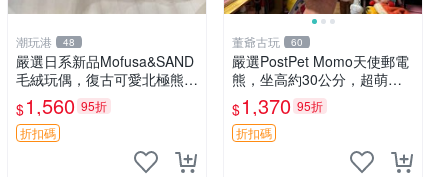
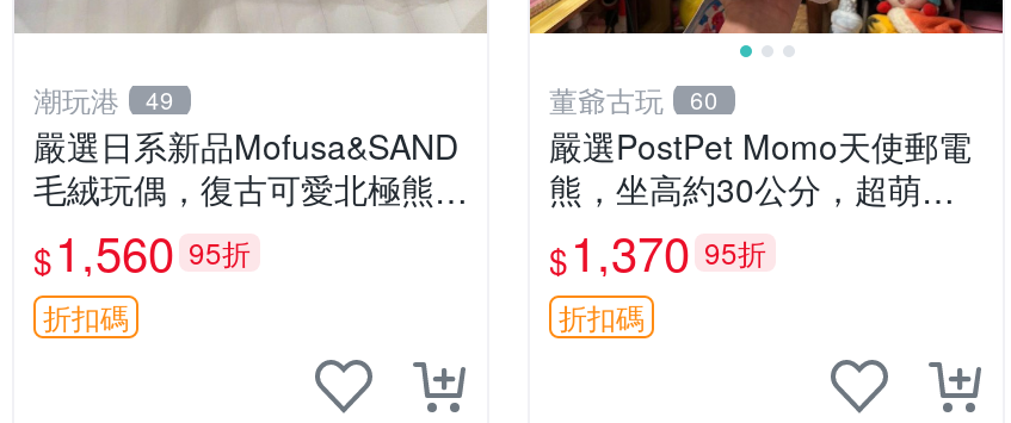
[16,33,75,50] 潮玩港 48 -> [33,79,174,120] 潮玩港 49

